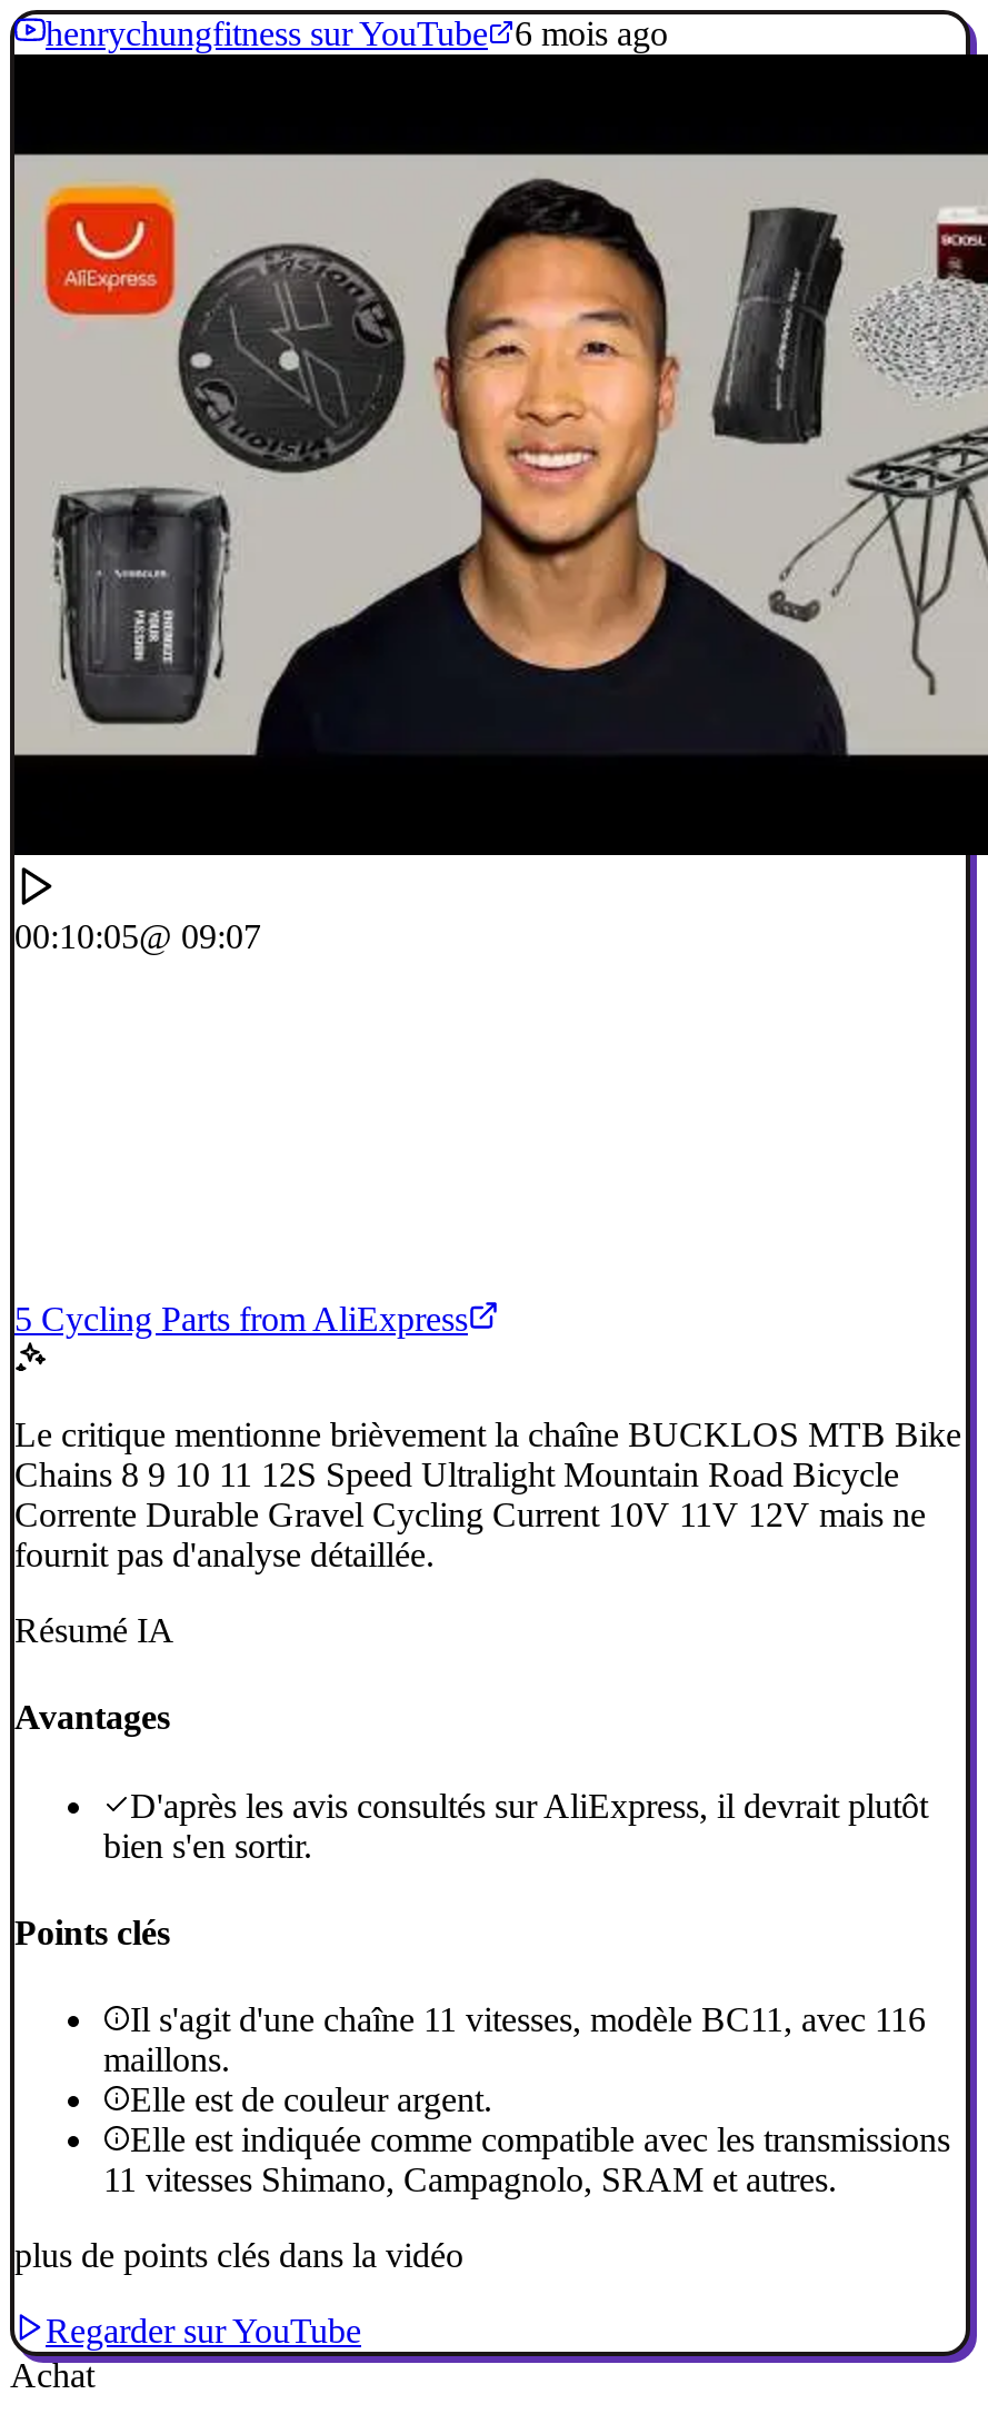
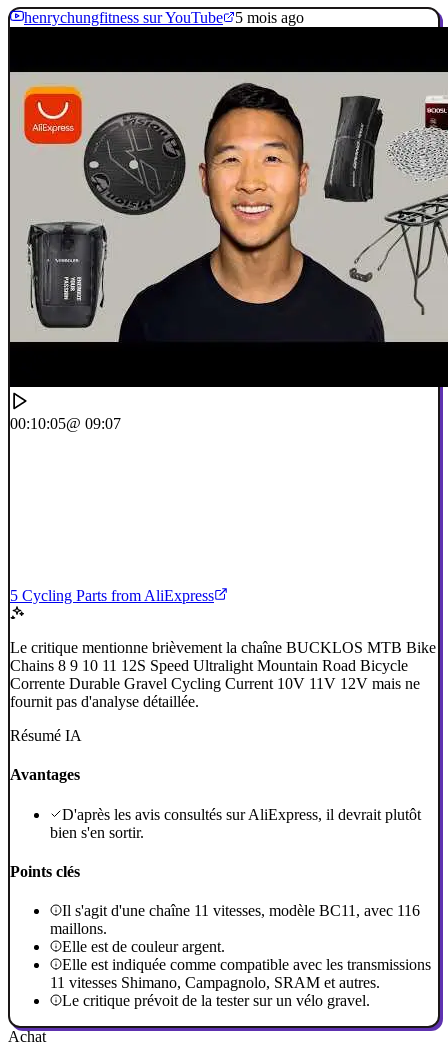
[46,15,668,52] henrychungfitness sur YouTube 6 mois ago -> [24,9,304,26] henrychungfitness sur YouTube 5 mois ago
[14,2236,463,2350] plus de points clés dans la vidéo | Regarder sur YouTube -> [62,992,370,1009] Le critique prévoit de la tester sur un vélo gravel.

